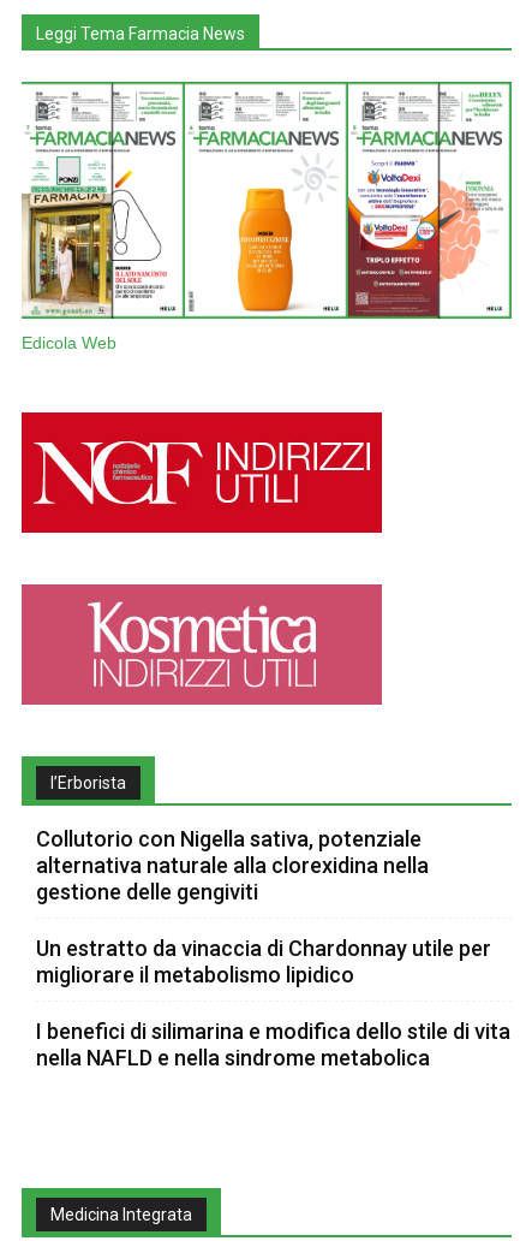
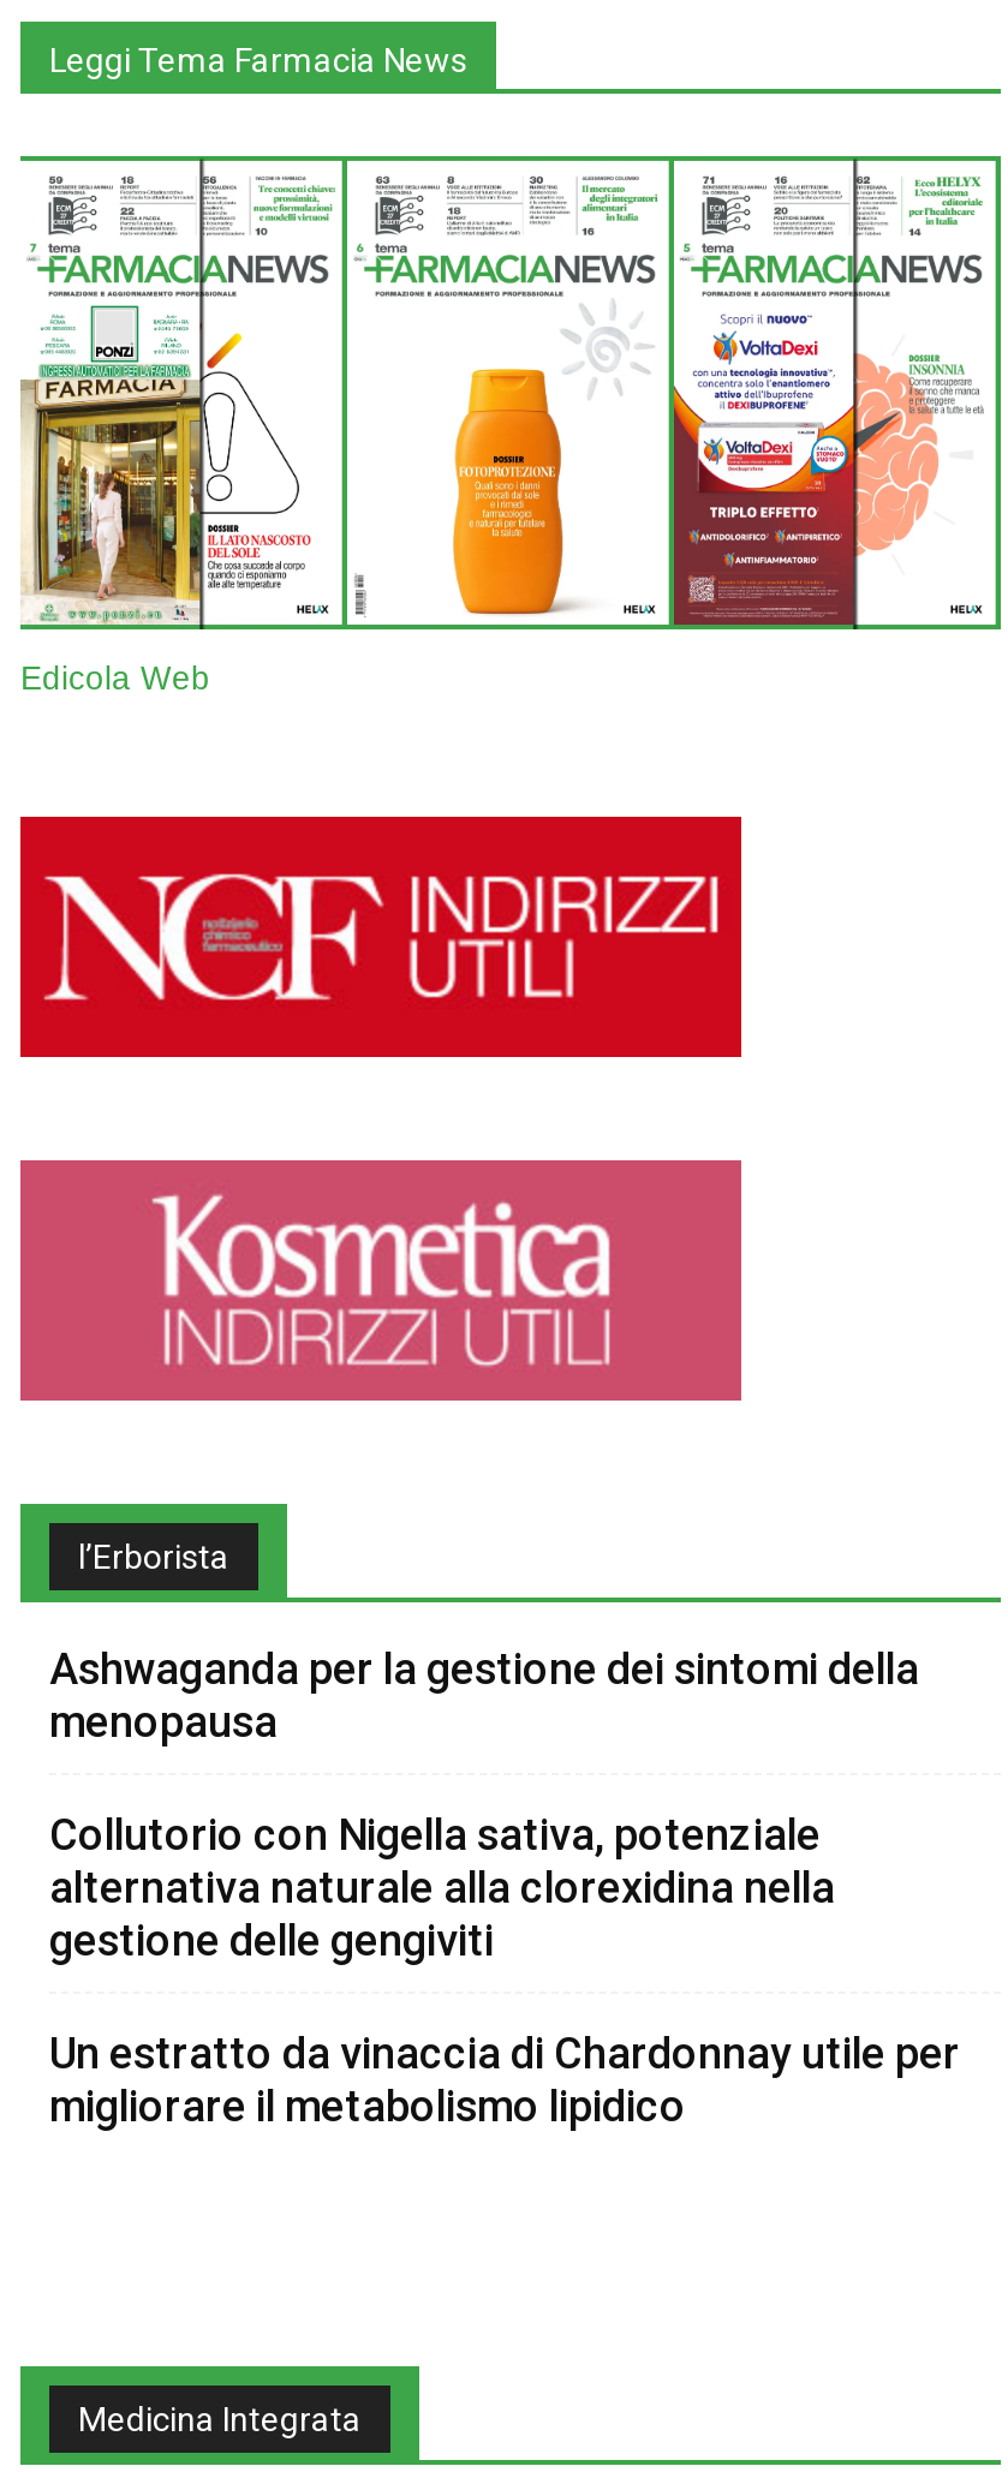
none -> [49,1644,919,1747] Ashwaganda per la gestione dei sintomi della | menopausa
moved [36,826,491,988] -> [49,1810,960,2132]: Collutorio con Nigella sativa, potenziale | alternativa naturale alla clorexidina nella | gestione delle gengiviti | Un estratto da vinaccia di Chardonnay utile per | migliorare il metabolismo lipidico
[36,1019,510,1071] I benefici di silimarina e modifica dello stile di vita | nella NAFLD e nella sindrome metabolica -> none

